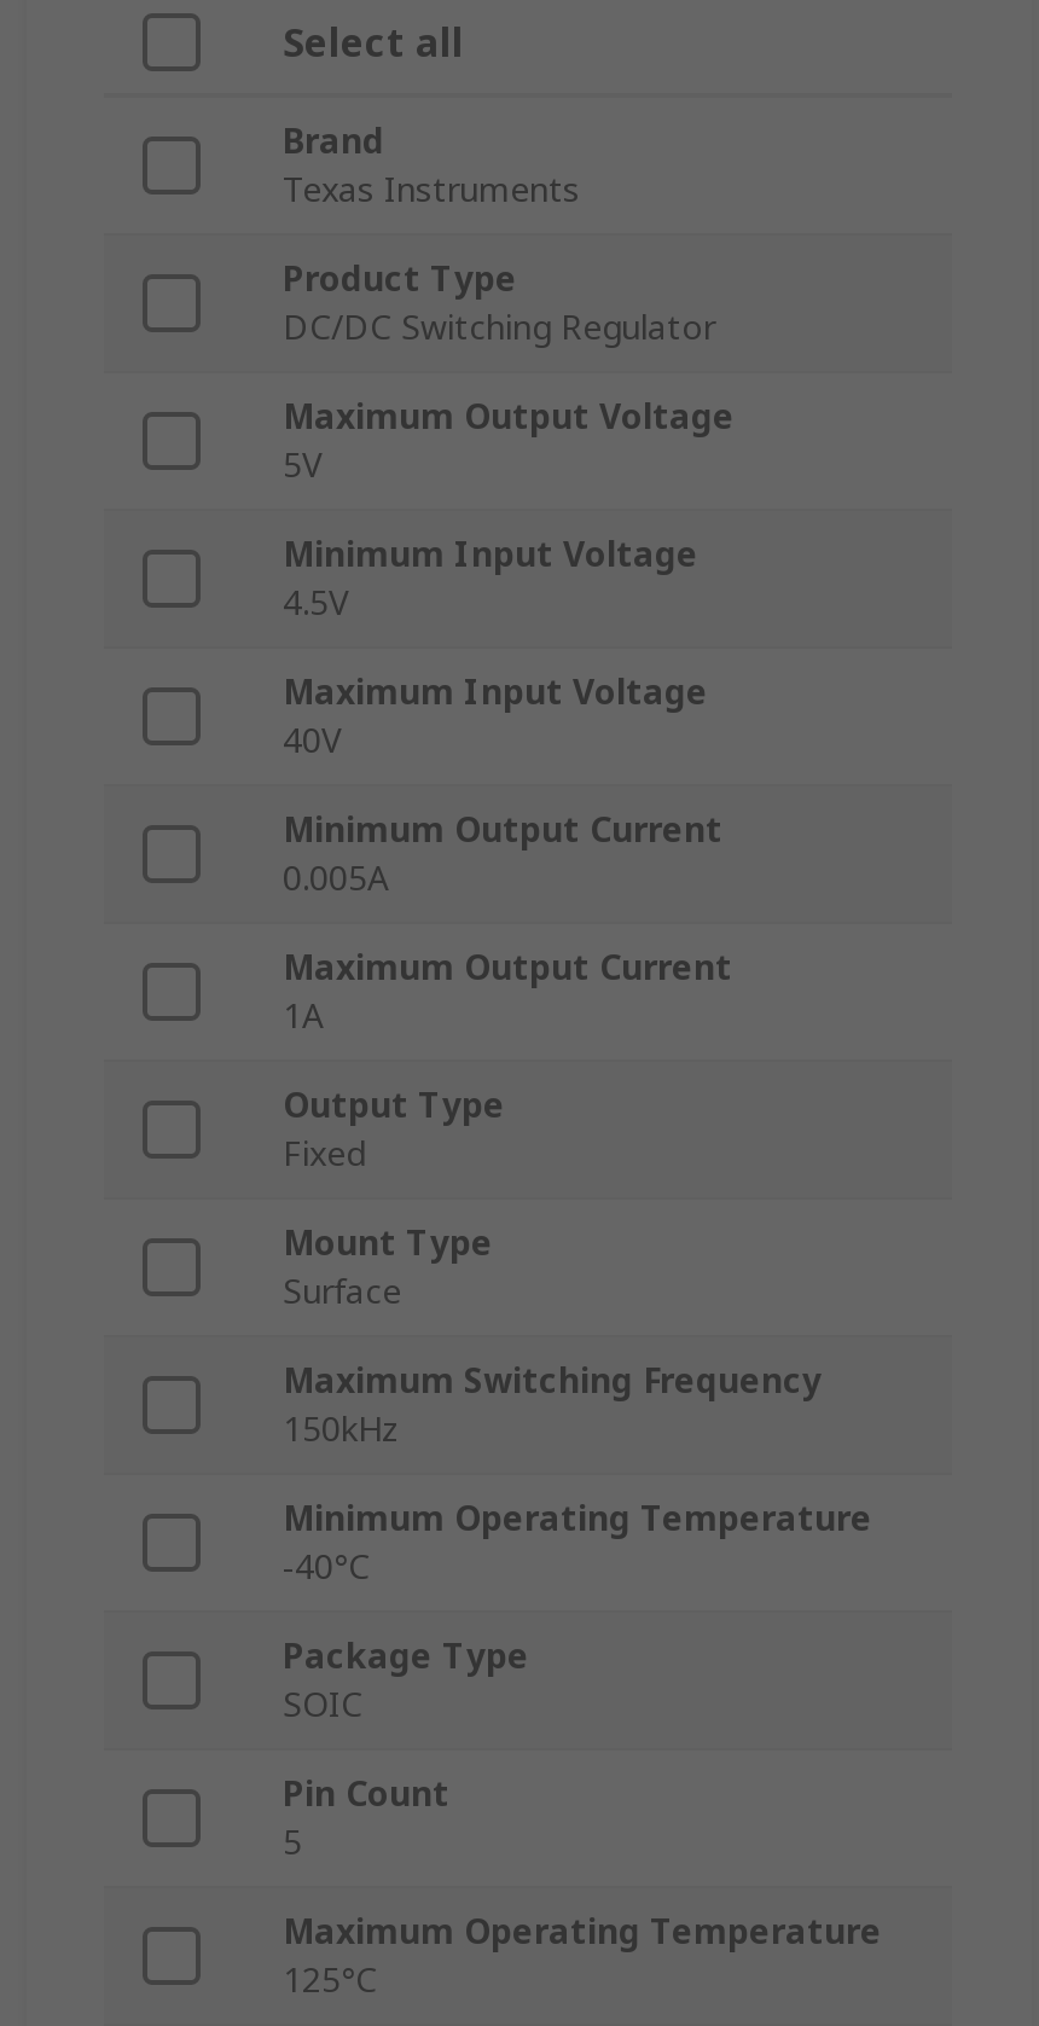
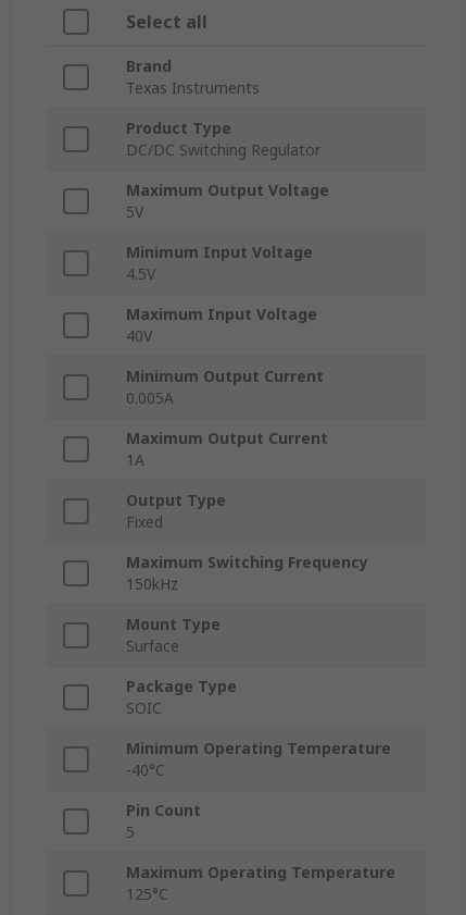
moved [283,1220,493,1314] -> [126,614,221,657]: Mount Type | Surface
moved [283,1358,822,1452] -> [126,552,368,595]: Maximum Switching Frequency | 150kHz
moved [283,1496,872,1590] -> [126,738,391,781]: Minimum Operating Temperature | -40°C
moved [283,1633,529,1728] -> [126,676,237,719]: Package Type | SOIC

